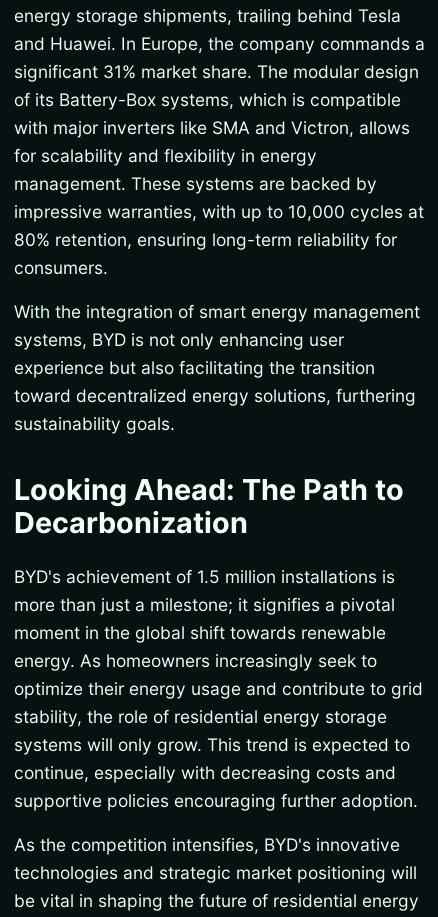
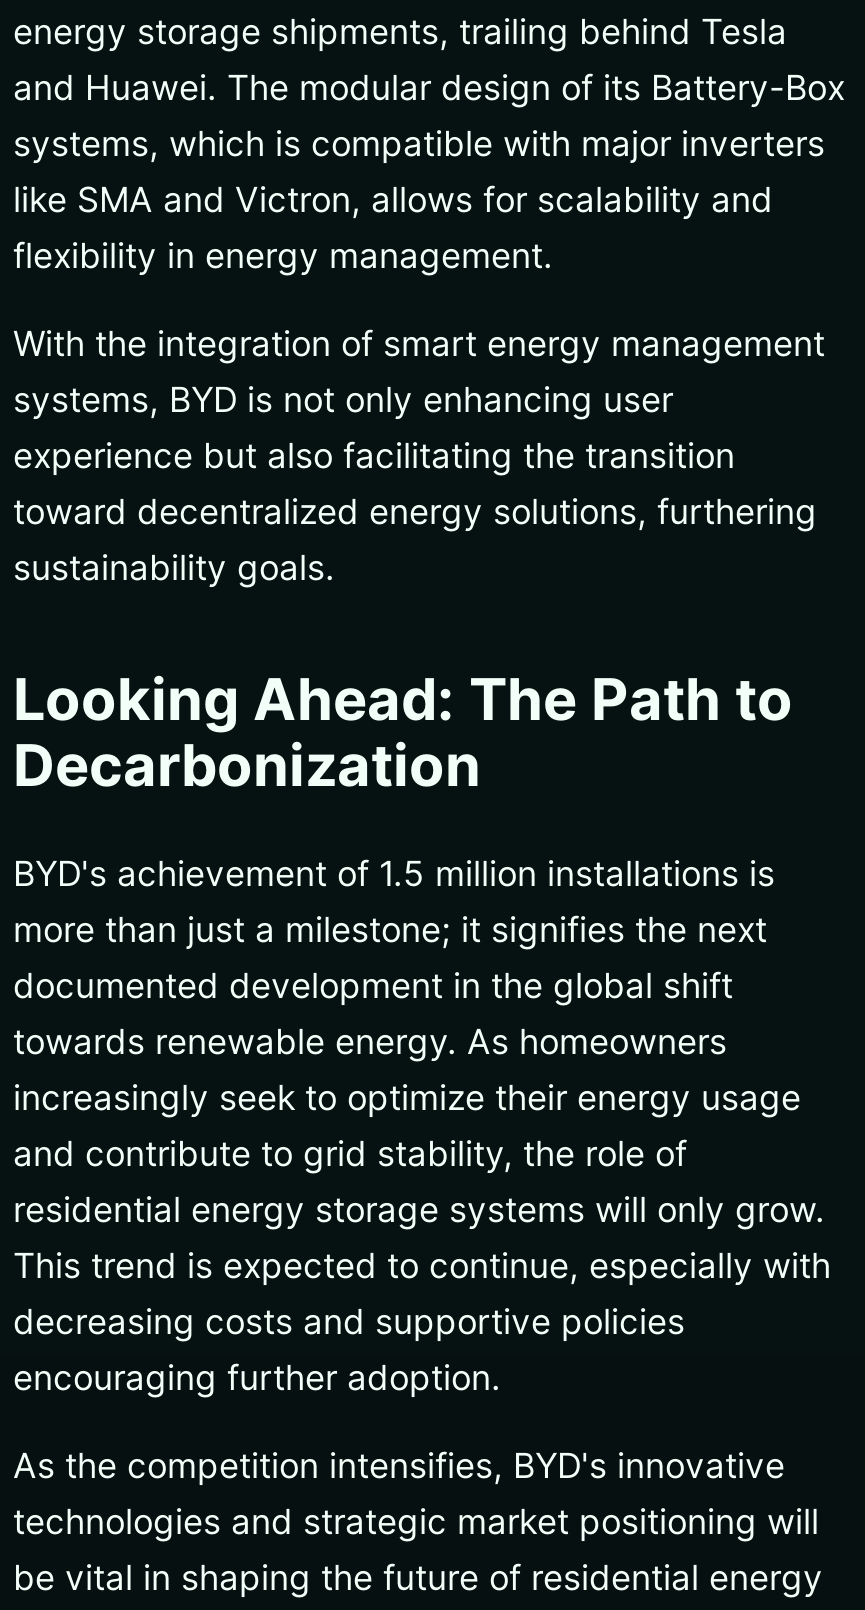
[14,33,425,278] and Huawei. In Europe, the company commands a | significant 31% market share. The modular design | of its Battery-Box systems, which is compatible | with major inverters like SMA and Victron, allows | for scalability and flexibility in energy | management. These systems are backed by | impressive warranties, with up to 10,000 cycles at | 80% retention, ensuring long-term reliability for | consumers. -> [13,66,845,276] and Huawei. The modular design of its Battery-Box | systems, which is compatible with major inverters | like SMA and Victron, allows for scalability and | flexibility in energy management.
moved [14,301,420,587] -> [13,322,825,894]: With the integration of smart energy management | systems, BYD is not only enhancing user | experience but also facilitating the transition | toward decentralized energy solutions, furthering | sustainability goals. | Looking Ahead: The Path to | Decarbonization | BYD's achievement of 1.5 million installations is
[14,594,423,811] more than just a milestone; it signifies a pivotal | moment in the global shift towards renewable | energy. As homeowners increasingly seek to | optimize their energy usage and contribute to grid | stability, the role of residential energy storage | systems will only grow. This trend is expected to | continue, especially with decreasing costs and | supportive policies encouraging further adoption. -> [13,908,831,1398] more than just a milestone; it signifies the next | documented development in the global shift | towards renewable energy. As homeowners | increasingly seek to optimize their energy usage | and contribute to grid stability, the role of | residential energy storage systems will only grow. | This trend is expected to continue, especially with | decreasing costs and supportive policies | encouraging further adoption.

